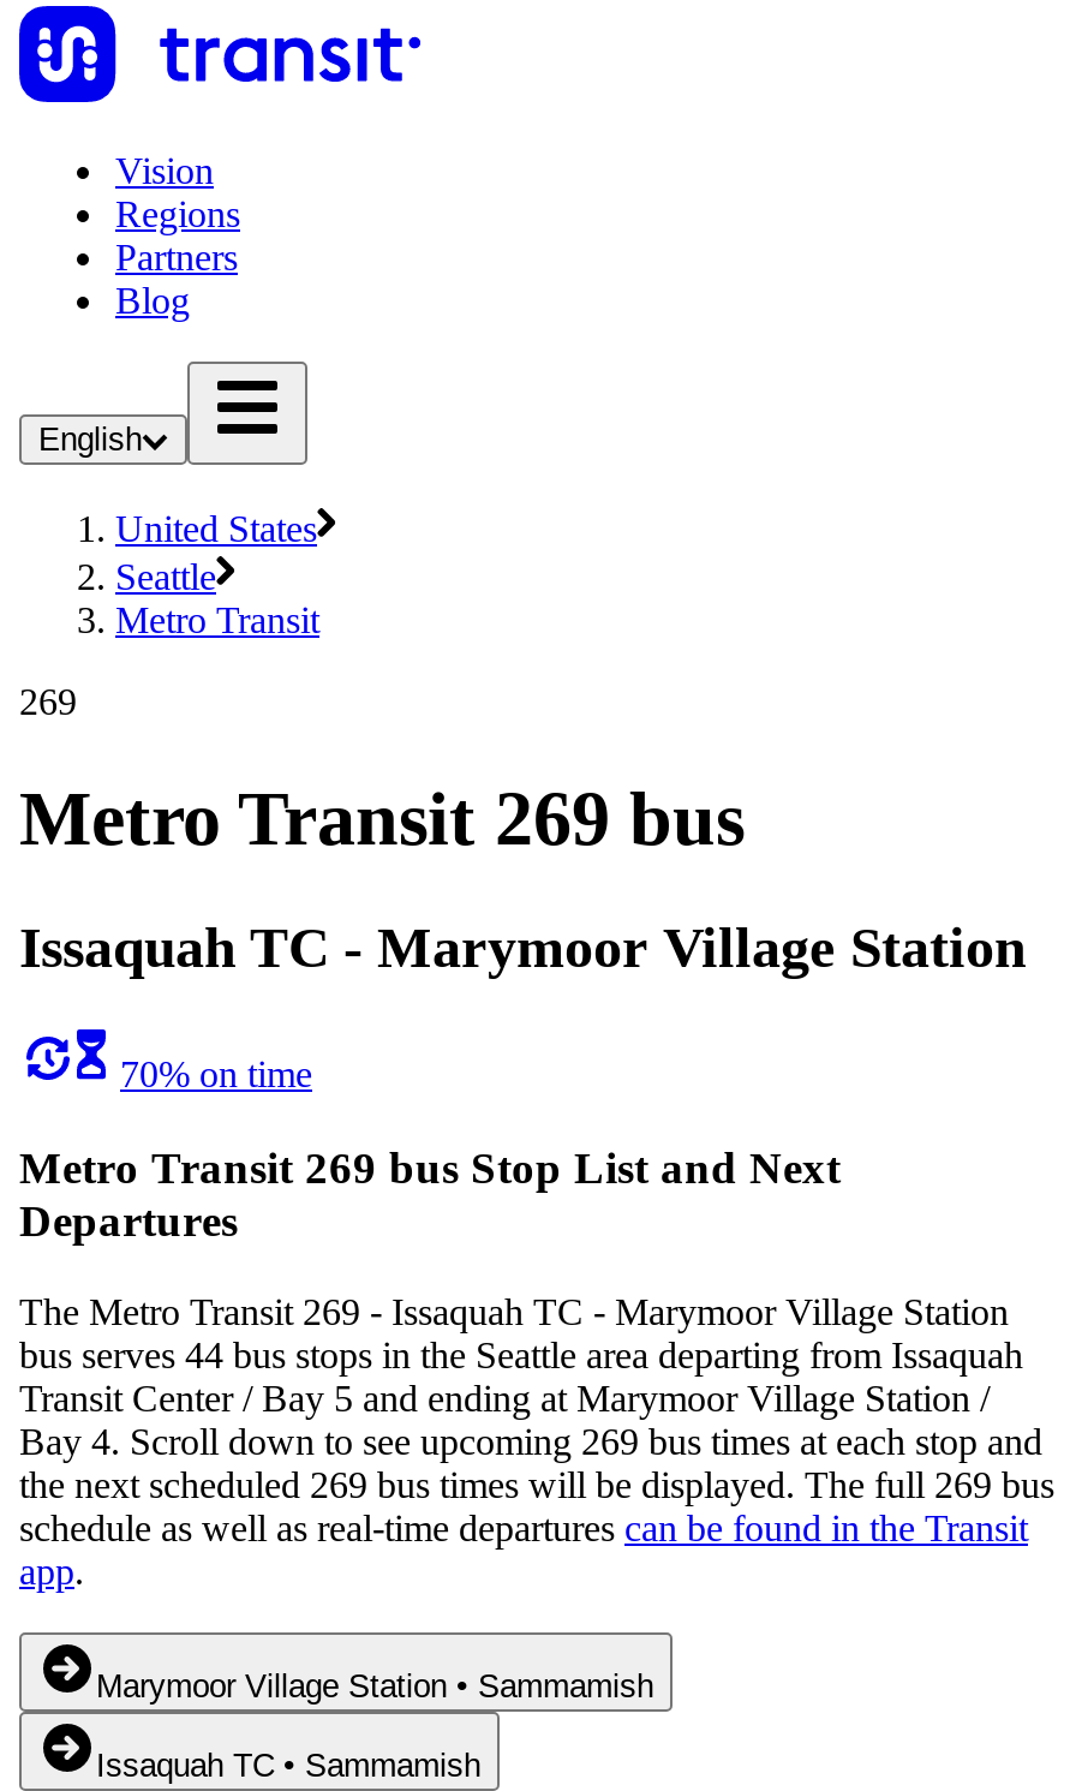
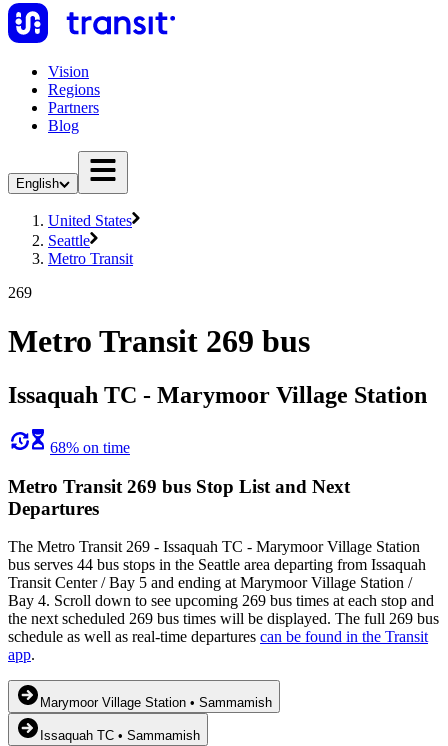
[120,1053,312,1094] 70% on time -> [50,439,130,456] 68% on time

